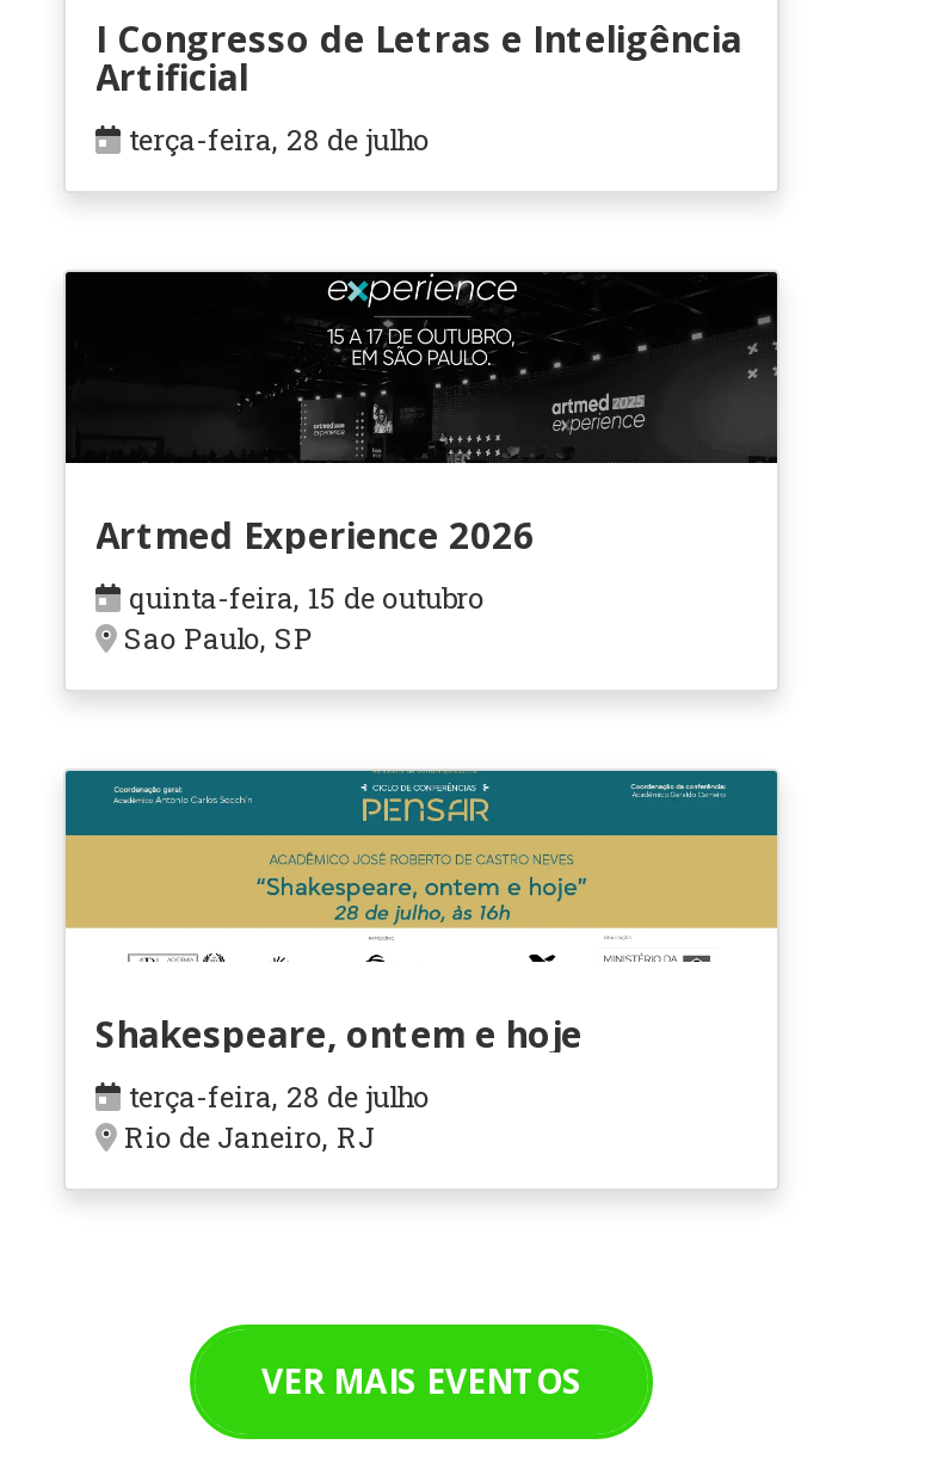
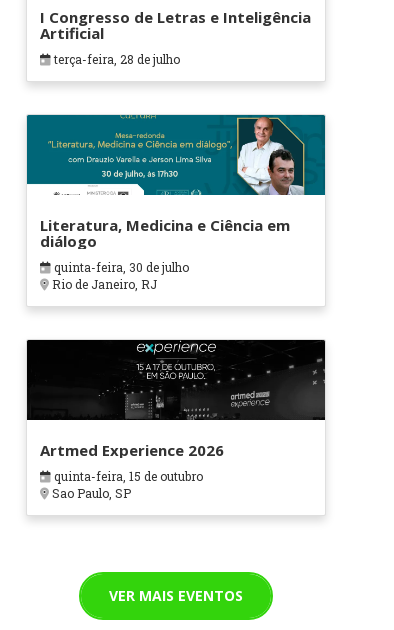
none -> [26,114,326,275] [image] | Literatura, Medicina e Ciência em | diálogo | quinta-feira, 30 de julho
moved [95,511,535,657] -> [39,440,223,501]: Artmed Experience 2026 | quinta-feira, 15 de outubro | Sao Paulo, SP
[63,768,779,1115] [image] | Shakespeare, ontem e hoje | terça-feira, 28 de julho -> none
moved [117,1118,375,1156] -> [48,276,156,292]: Rio de Janeiro, RJ

